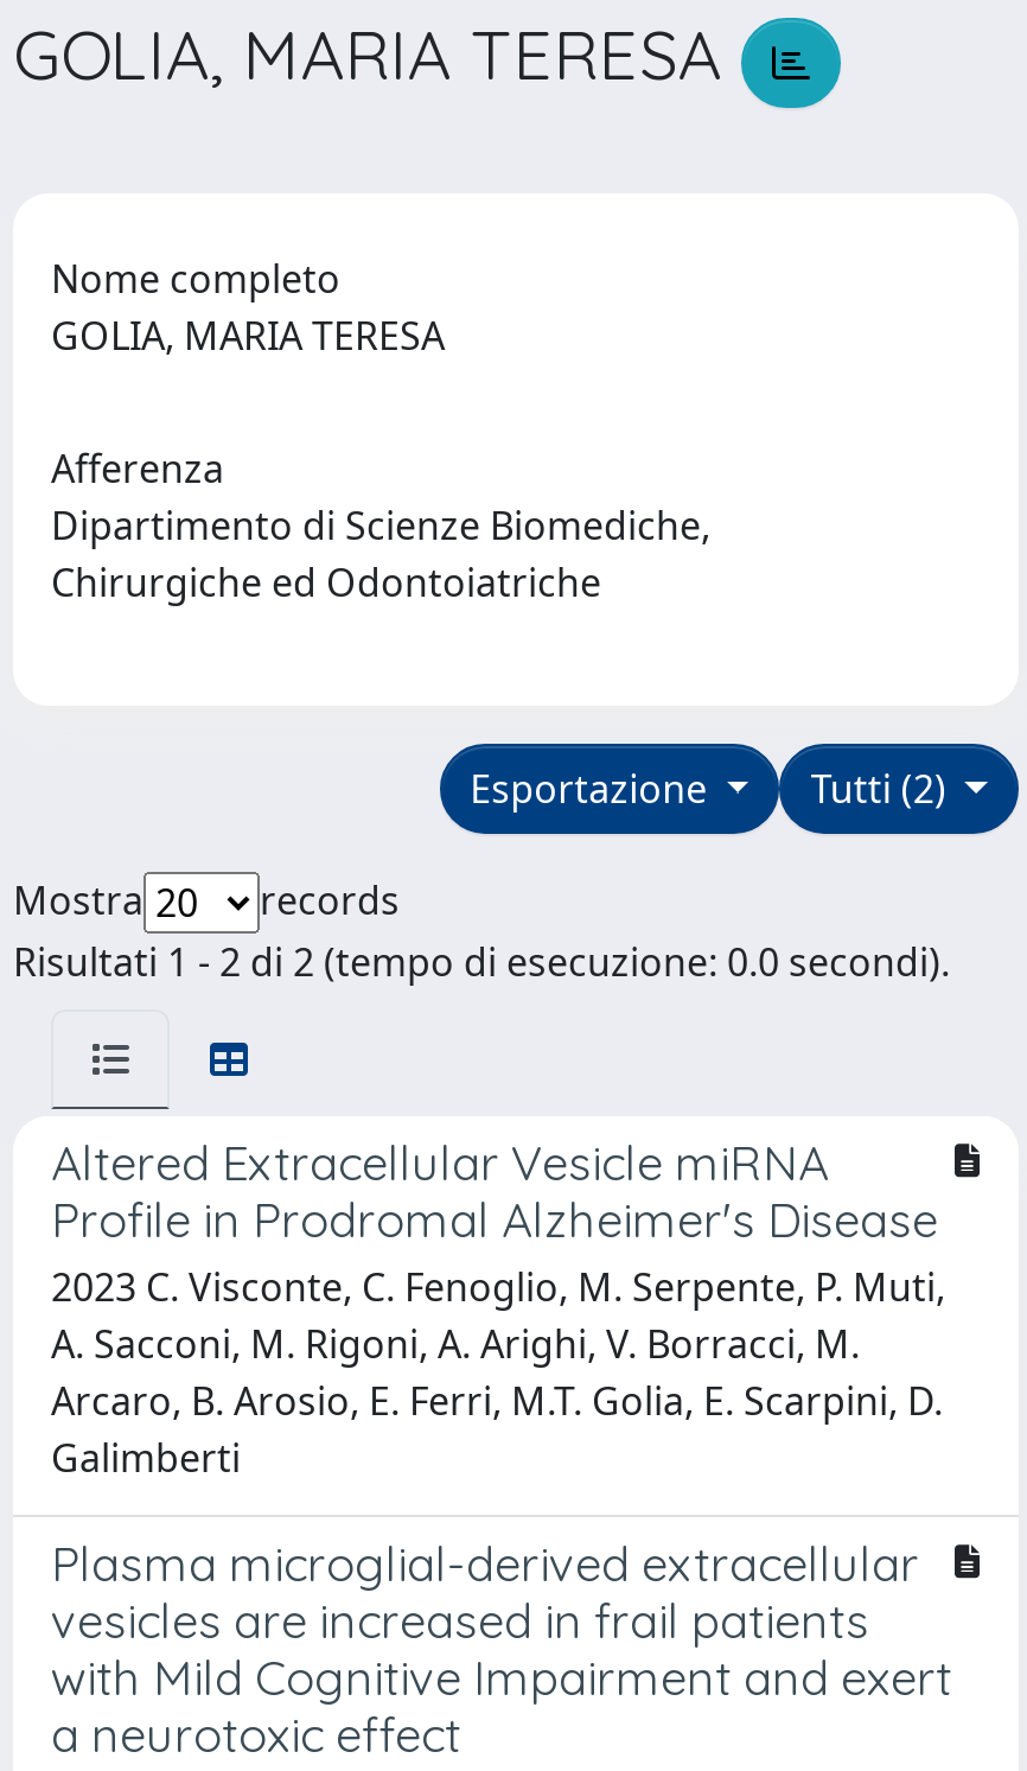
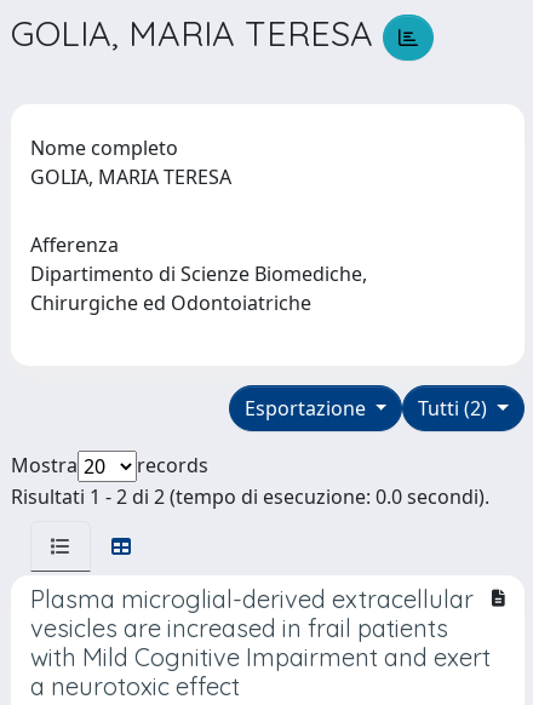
[51,1132,945,1483] Altered Extracellular Vesicle miRNA | Profile in Prodromal Alzheimer's Disease | 2023 C. Visconte, C. Fenoglio, M. Serpente, P. Muti, | A. Sacconi, M. Rigoni, A. Arighi, V. Borracci, M. | Arcaro, B. Arosio, E. Ferri, M.T. Golia, E. Scarpini, D. | Galimberti -> none

